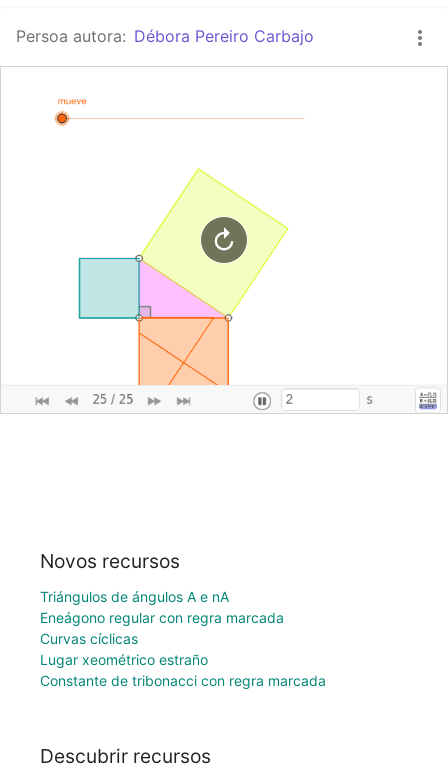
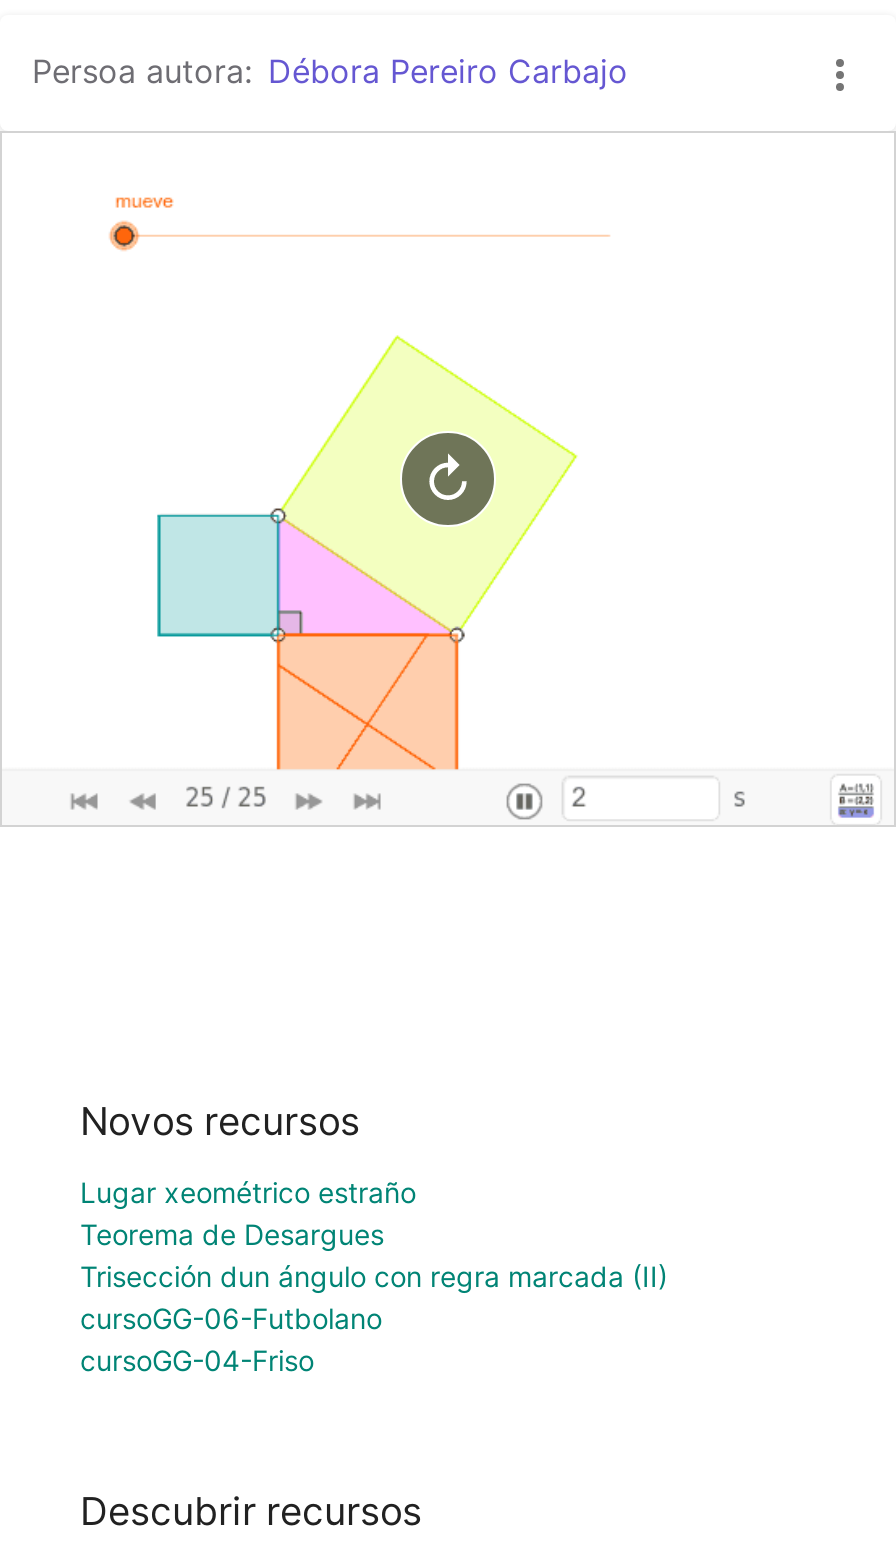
[40,588,284,647] Triángulos de ángulos A e nA | Eneágono regular con regra marcada | Curvas cíclicas -> none
moved [40,651,208,668] -> [80,1175,416,1209]: Lugar xeométrico estraño
[40,672,326,689] Constante de tribonacci con regra marcada -> [80,1217,668,1377] Teorema de Desargues | Trisección dun ángulo con regra marcada (II) | cursoGG-06-Futbolano | cursoGG-04-Friso

